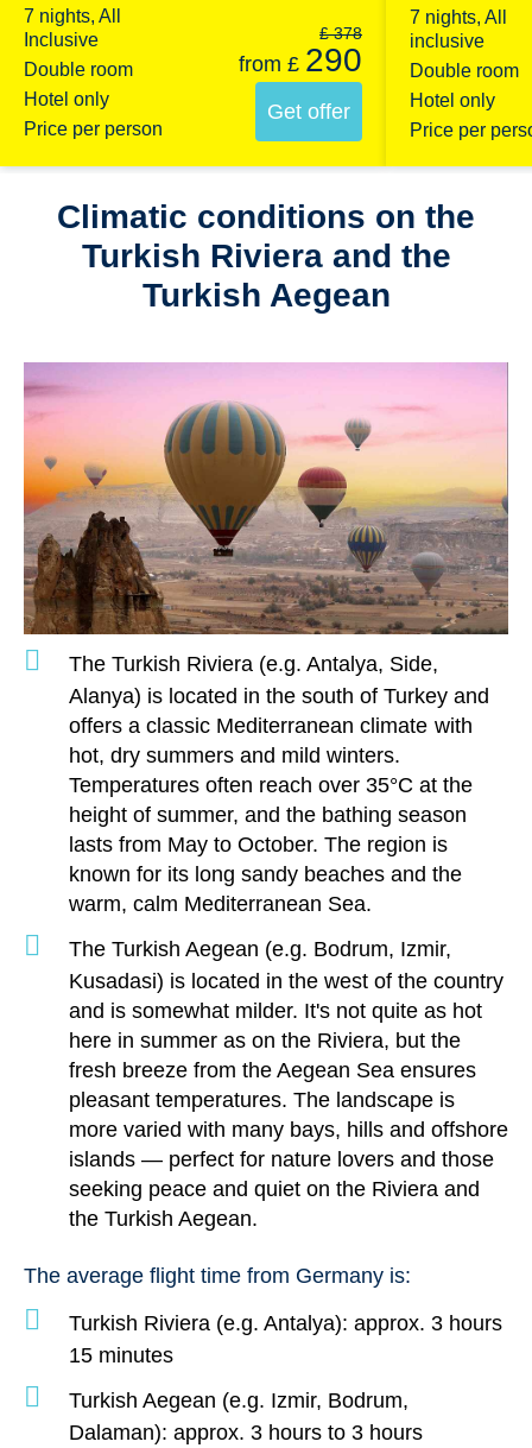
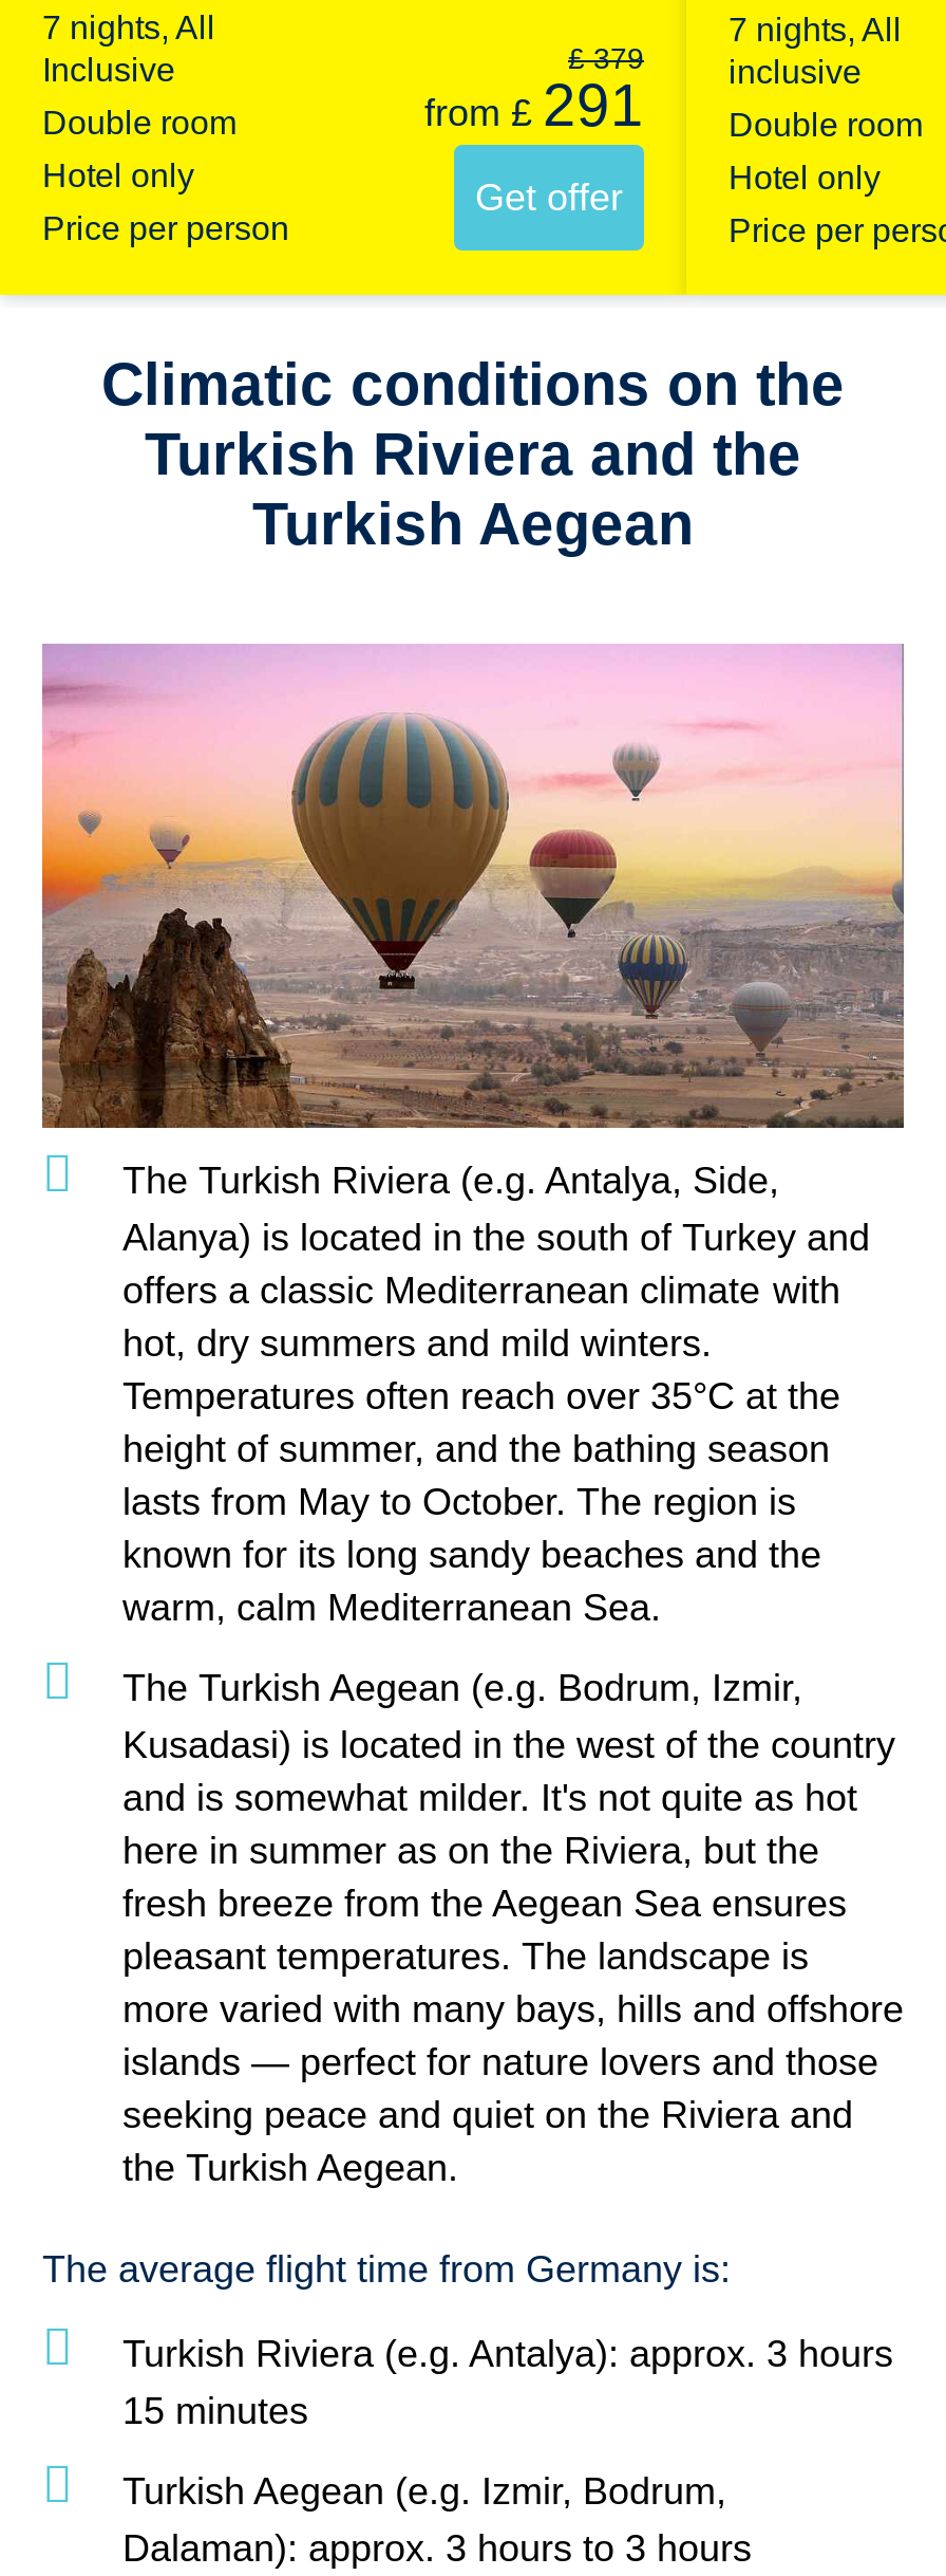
[319,24,362,43] £ 378 -> [568,41,644,75] £ 379
[239,42,362,78] from £ 290 -> [424,73,644,138] from £ 291

